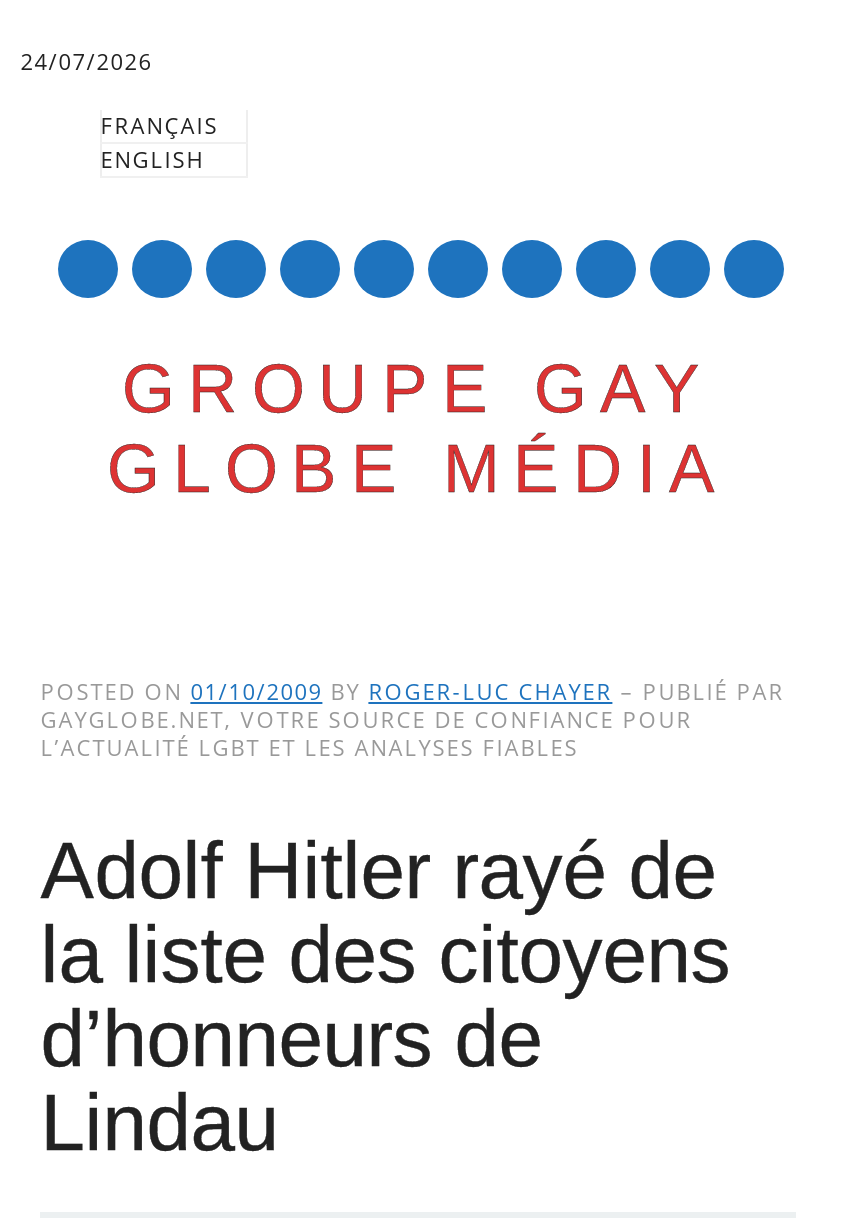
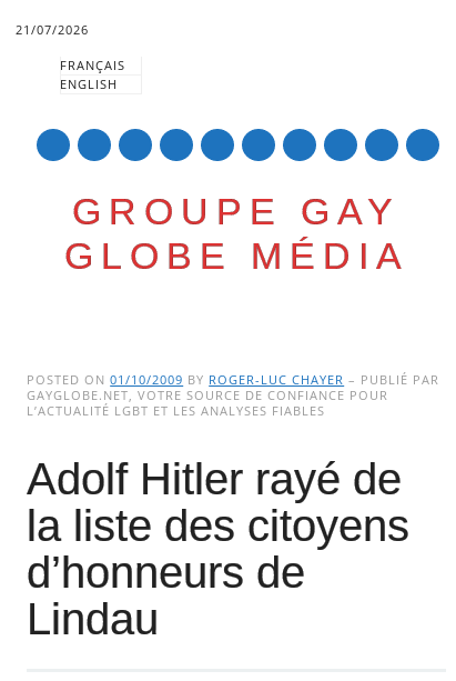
[21,46,153,76] 24/07/2026 -> [16,21,89,38] 21/07/2026

